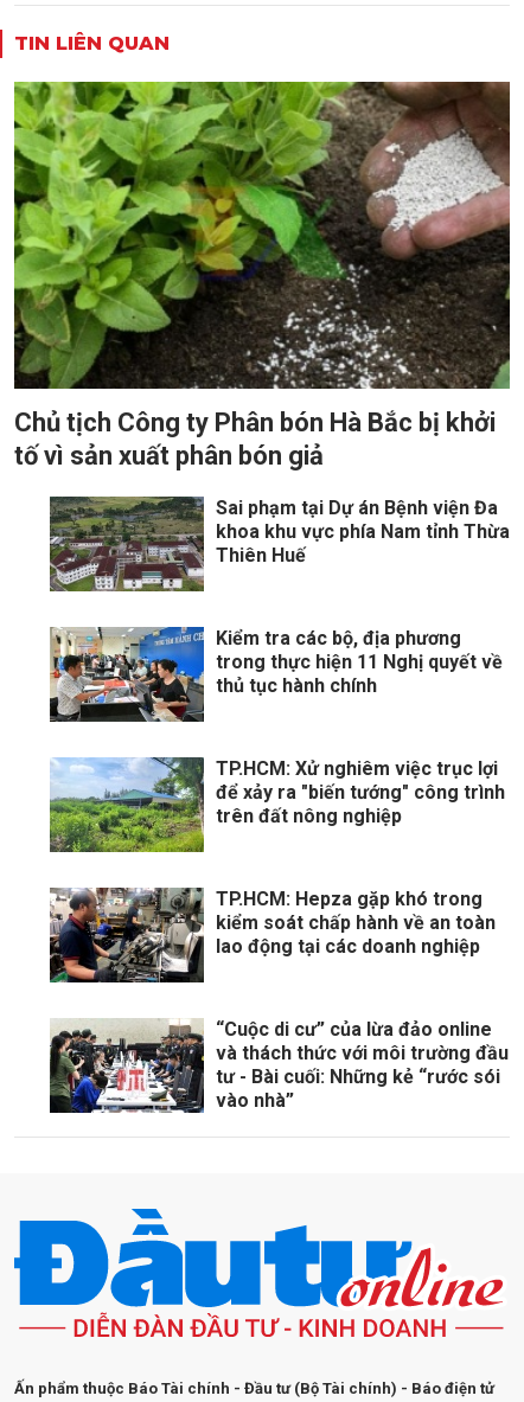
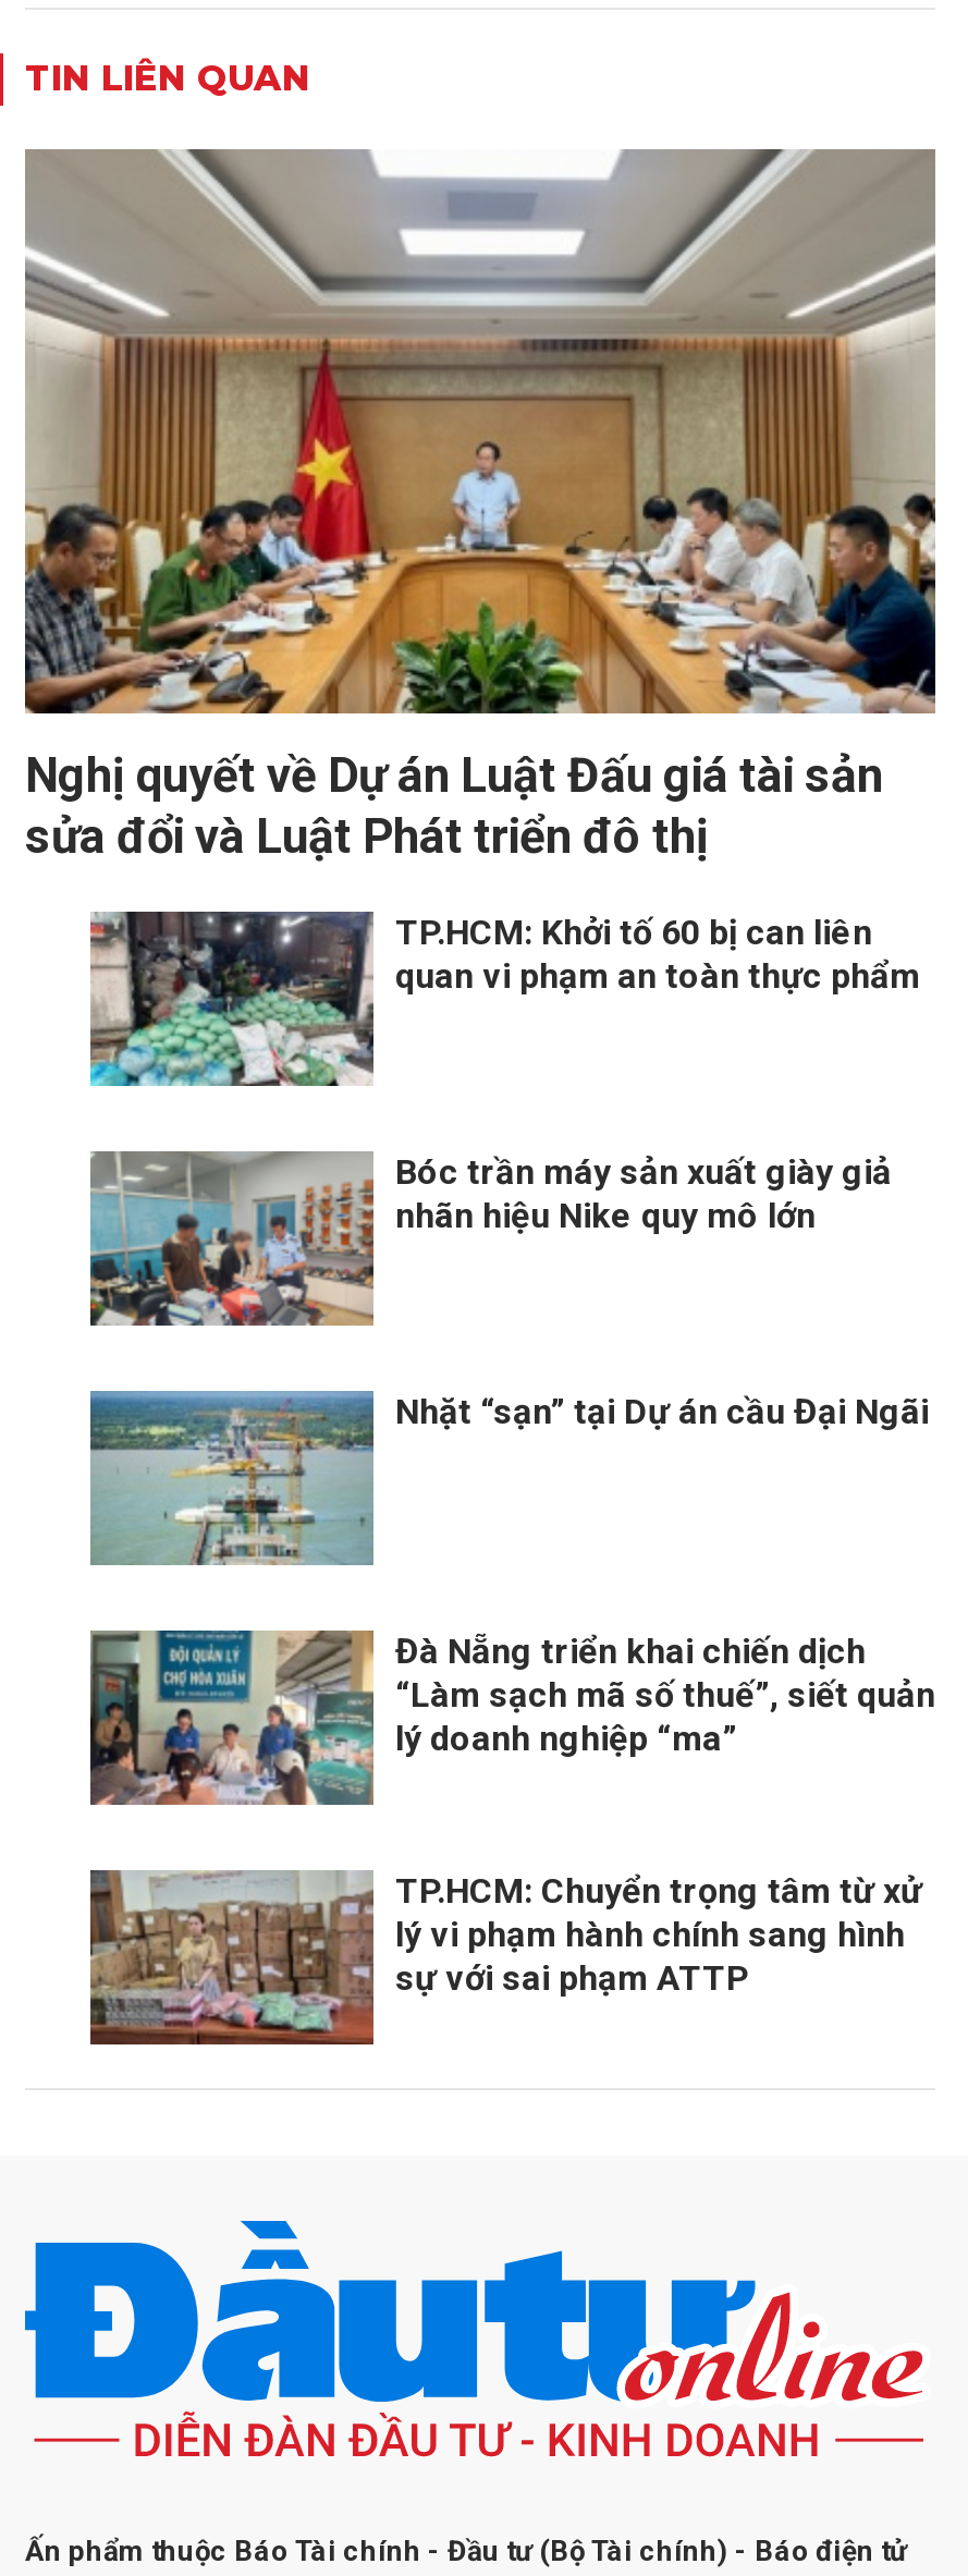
[13,81,511,470] [image] | Chủ tịch Công ty Phân bón Hà Bắc bị khởi | tố vì sản xuất phân bón giả -> [23,149,938,864] [image] | Nghị quyết về Dự án Luật Đấu giá tài sản | sửa đổi và Luật Phát triển đô thị
[49,497,510,593] [image] | Sai phạm tại Dự án Bệnh viện Đa | khoa khu vực phía Nam tỉnh Thừa | Thiên Huế -> [88,912,920,1088] [image] | TP.HCM: Khởi tố 60 bị can liên | quan vi phạm an toàn thực phẩm
[50,626,503,723] [image] | Kiểm tra các bộ, địa phương | trong thực hiện 11 Nghị quyết về | thủ tục hành chính -> [88,1151,892,1328] [image] | Bóc trần máy sản xuất giày giả | nhãn hiệu Nike quy mô lớn
[49,756,505,853] [image] | TP.HCM: Xử nghiêm việc trục lợi | để xảy ra "biến tướng" công trình | trên đất nông nghiệp -> [88,1391,929,1567] [image] | Nhặt “sạn” tại Dự án cầu Đại Ngãi
[50,886,496,984] [image] | TP.HCM: Hepza gặp khó trong | kiểm soát chấp hành về an toàn | lao động tại các doanh nghiệp -> [88,1628,935,1807] [image] | Đà Nẵng triển khai chiến dịch | “Làm sạch mã số thuế”, siết quản | lý doanh nghiệp “ma”
[49,1018,509,1113] [image] | “Cuộc di cư” của lừa đảo online | và thách thức với môi trường đầu | tư - Bài cuối: Những kẻ “rước sói | vào nhà” -> [88,1868,922,2047] [image] | TP.HCM: Chuyển trọng tâm từ xử | lý vi phạm hành chính sang hình | sự với sai phạm ATTP

